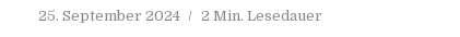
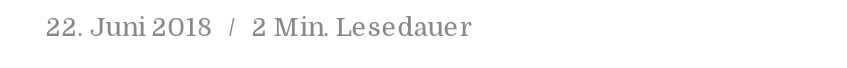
[38,8,322,24] 25. September 2024 2 Min. Lesedauer -> [46,12,474,42] 22. Juni 2018 2 Min. Lesedauer

